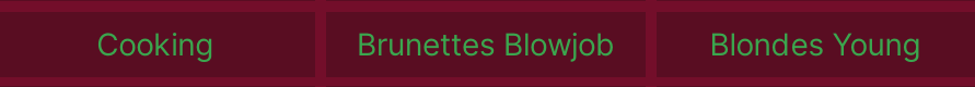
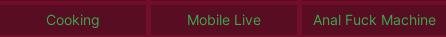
[357,25,922,62] Brunettes Blowjob | Blondes Young -> [187,11,436,28] Mobile Live | Anal Fuck Machine

